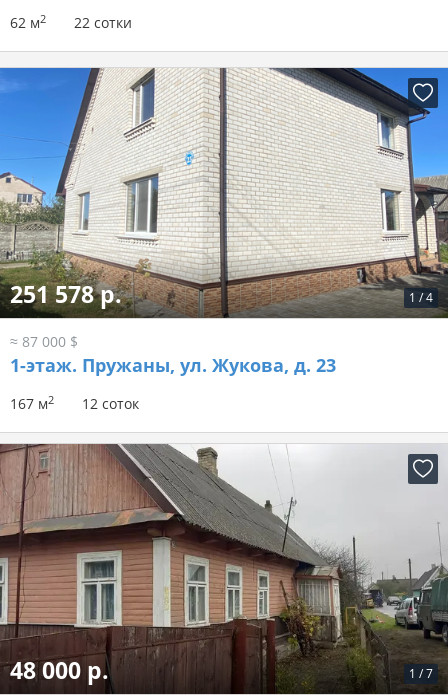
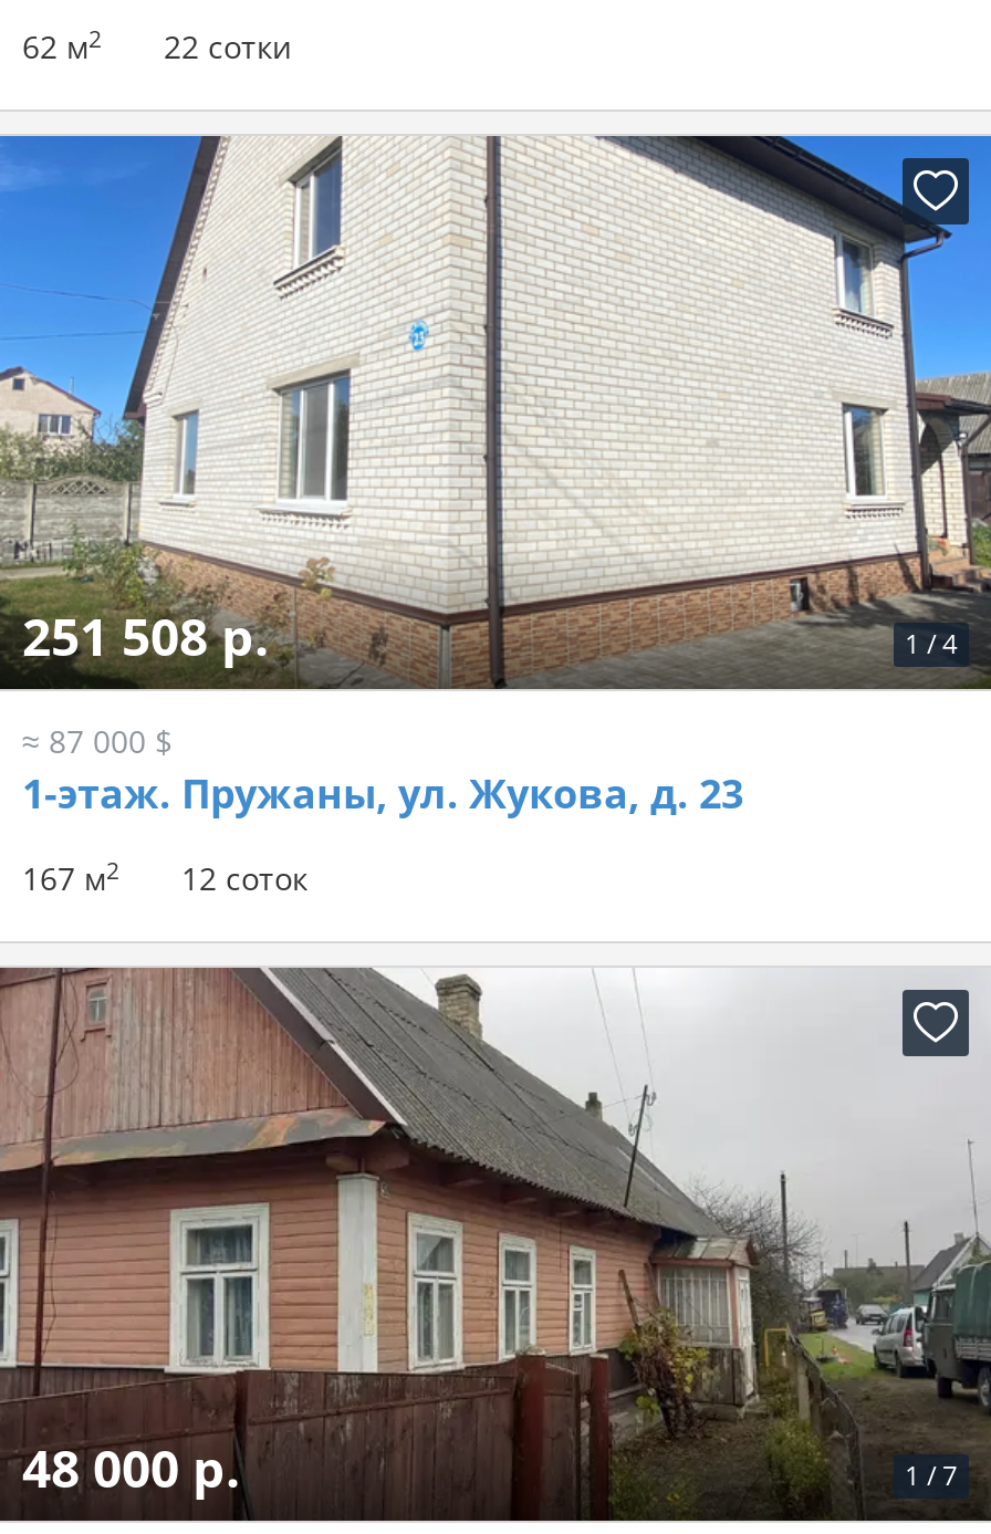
[10,278,122,310] 251 578 р. -> [22,601,270,672] 251 508 р.

